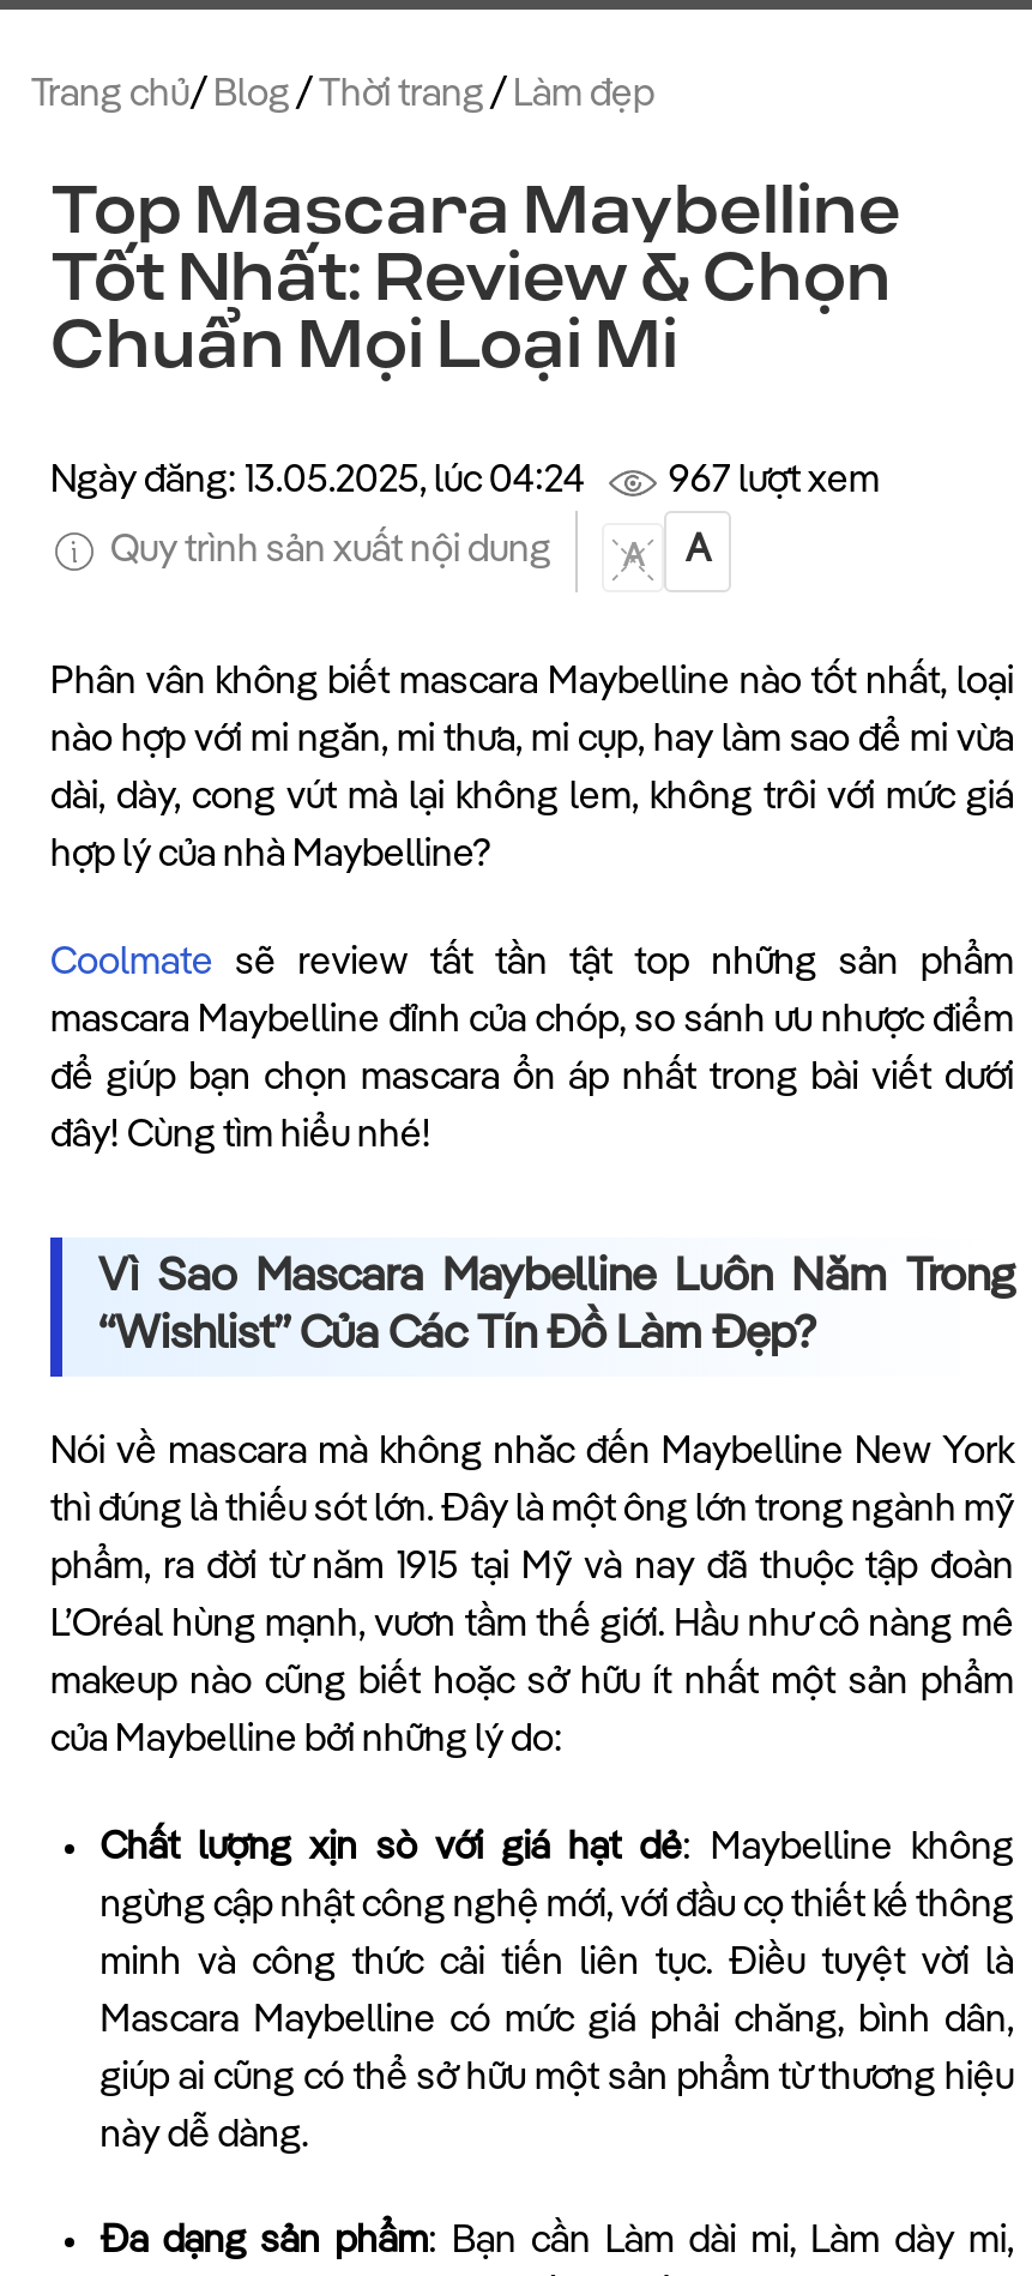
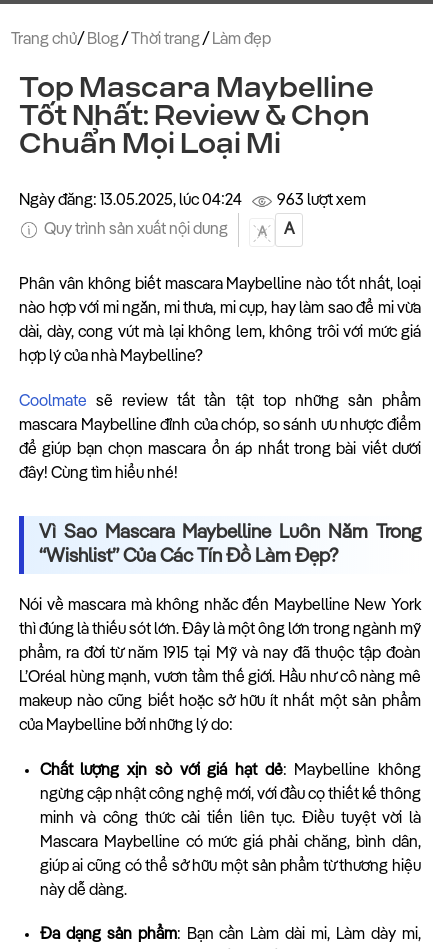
[669,463,880,501] 967 lượt xem -> [277,193,366,209] 963 lượt xem

